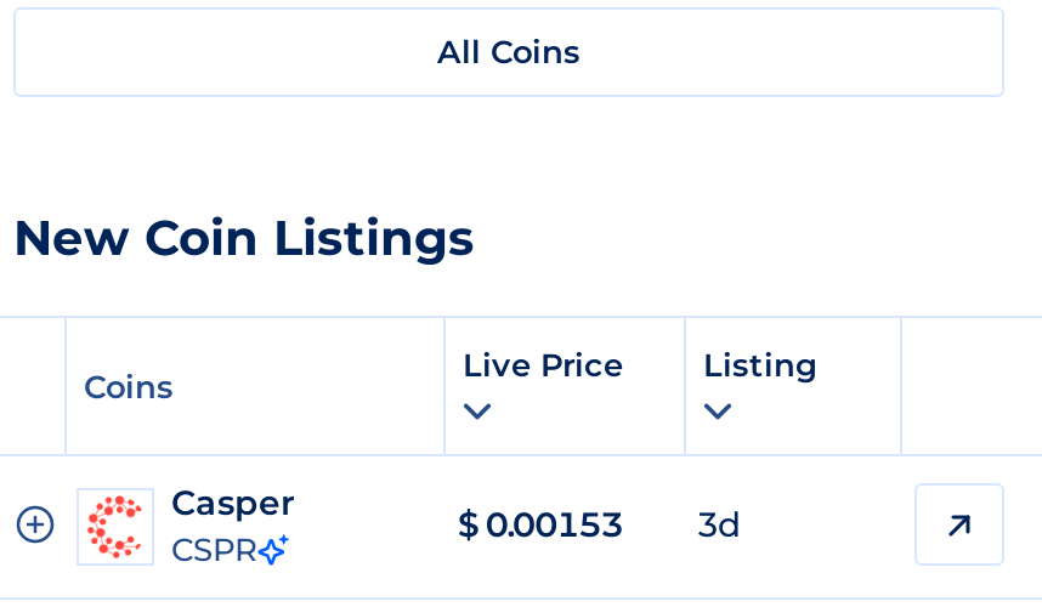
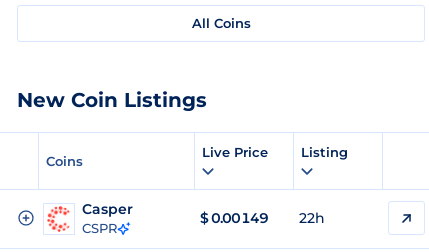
[458,503,742,546] $0.00153 | 3d -> [200,209,325,227] $0.00149 | 22h

